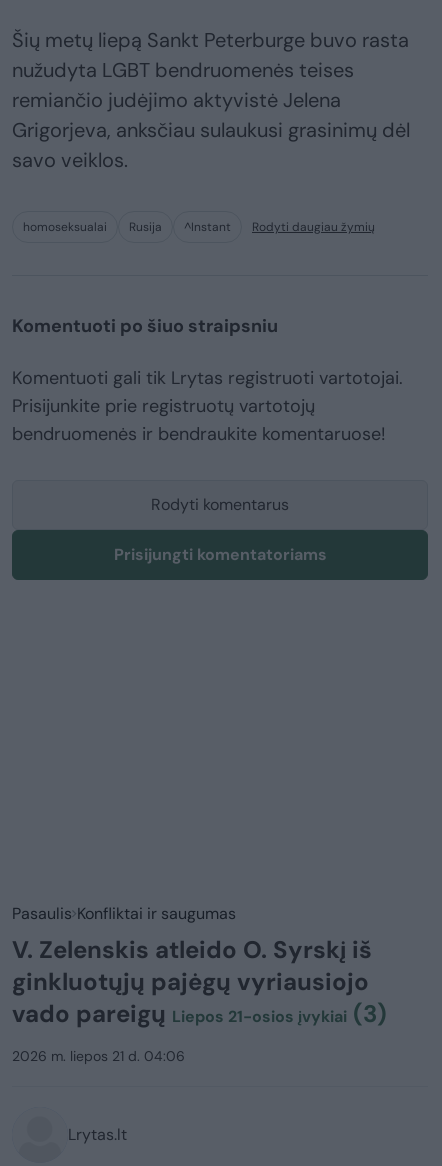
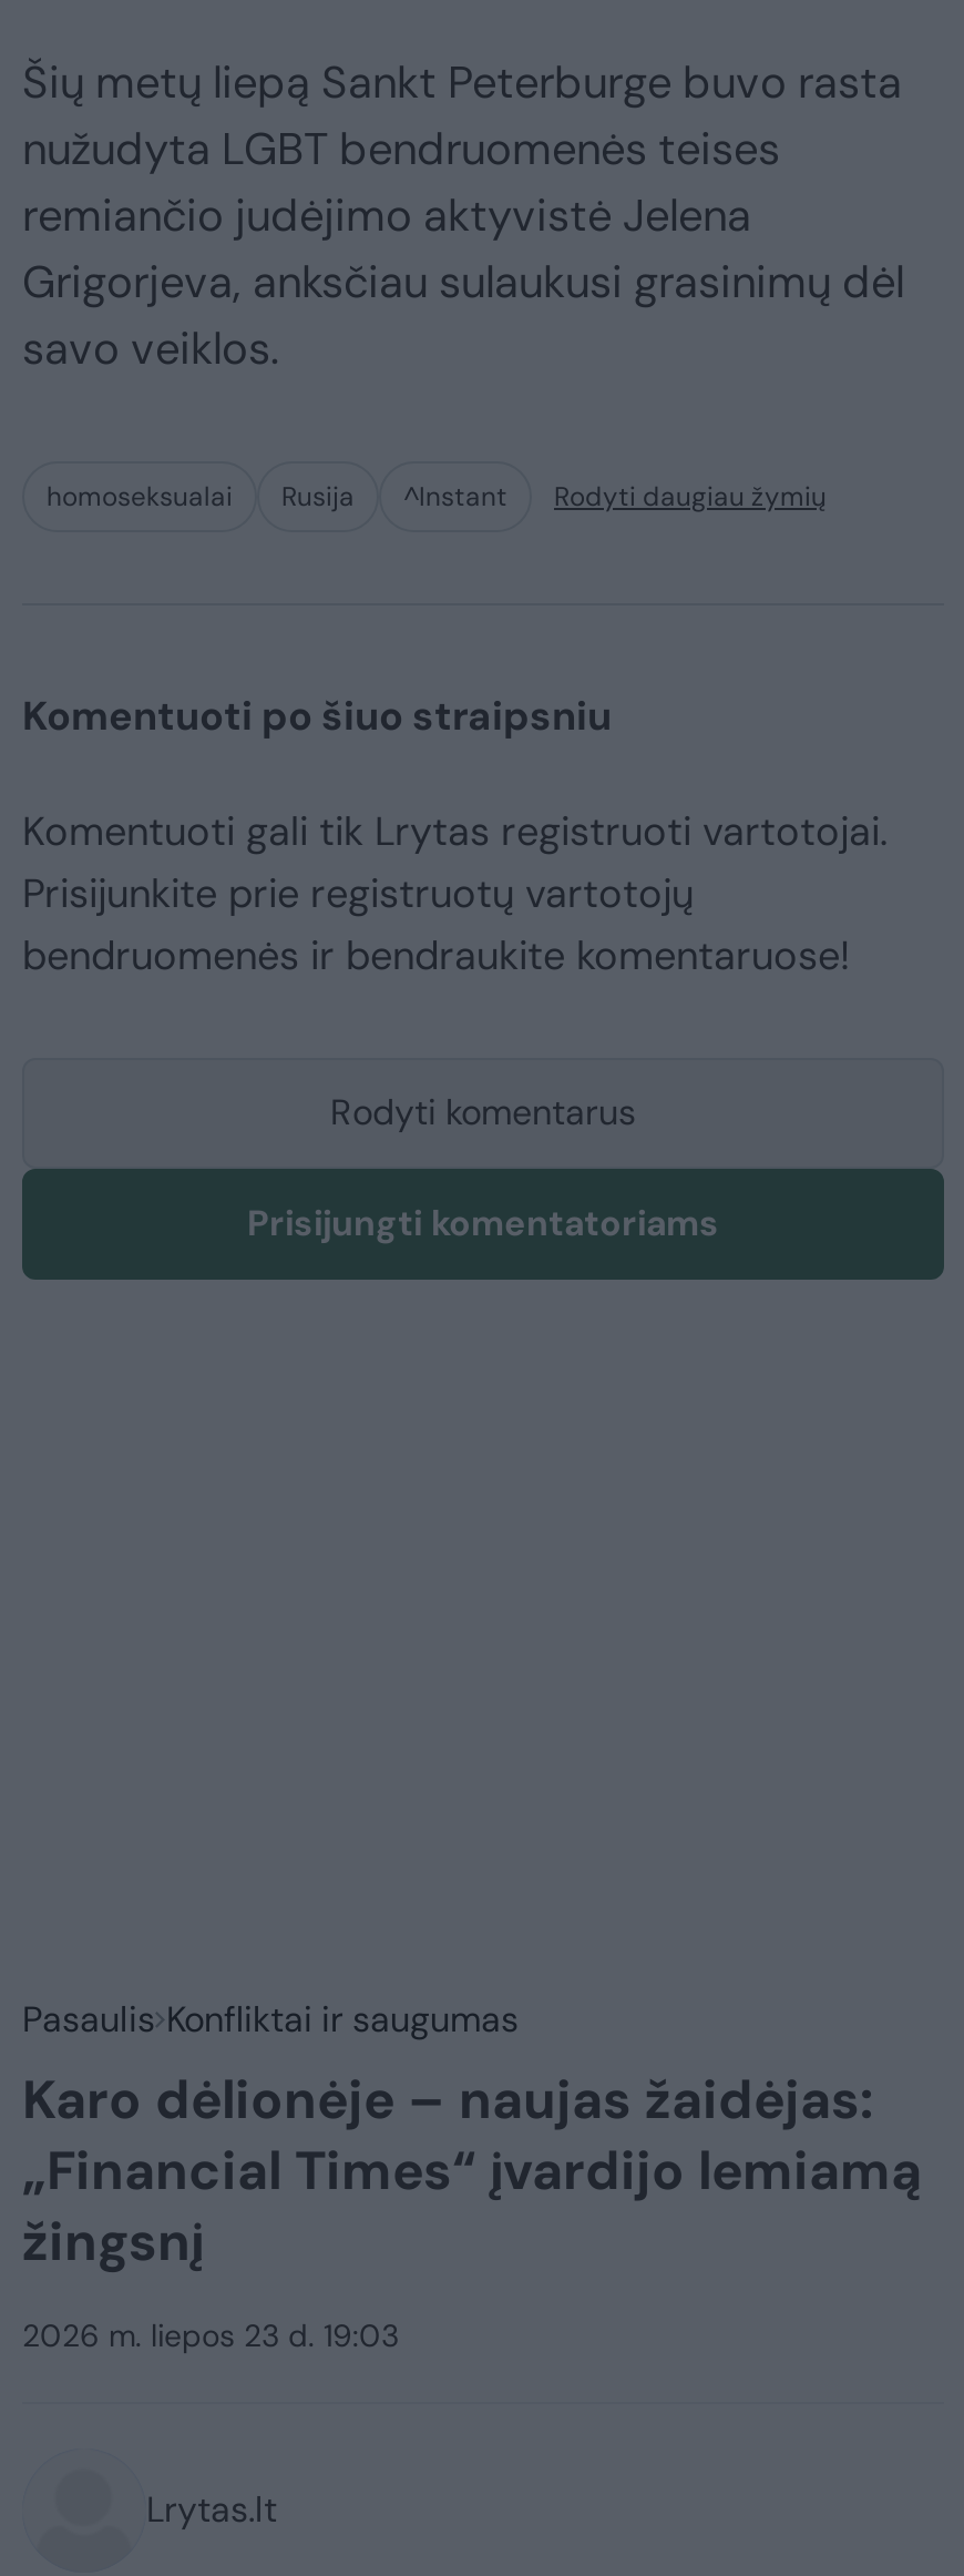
[12,934,387,1029] V. Zelenskis atleido O. Syrskį iš | ginkluotųjų pajėgų vyriausiojo | vado pareigų Liepos 21-osios įvykiai (3) -> [22,2065,922,2276] Karo dėlionėje – naujas žaidėjas: | „Financial Times“ įvardijo lemiamą | žingsnį
[12,1047,185,1065] 2026 m. liepos 21 d. 04:06 -> [22,2316,399,2356] 2026 m. liepos 23 d. 19:03

